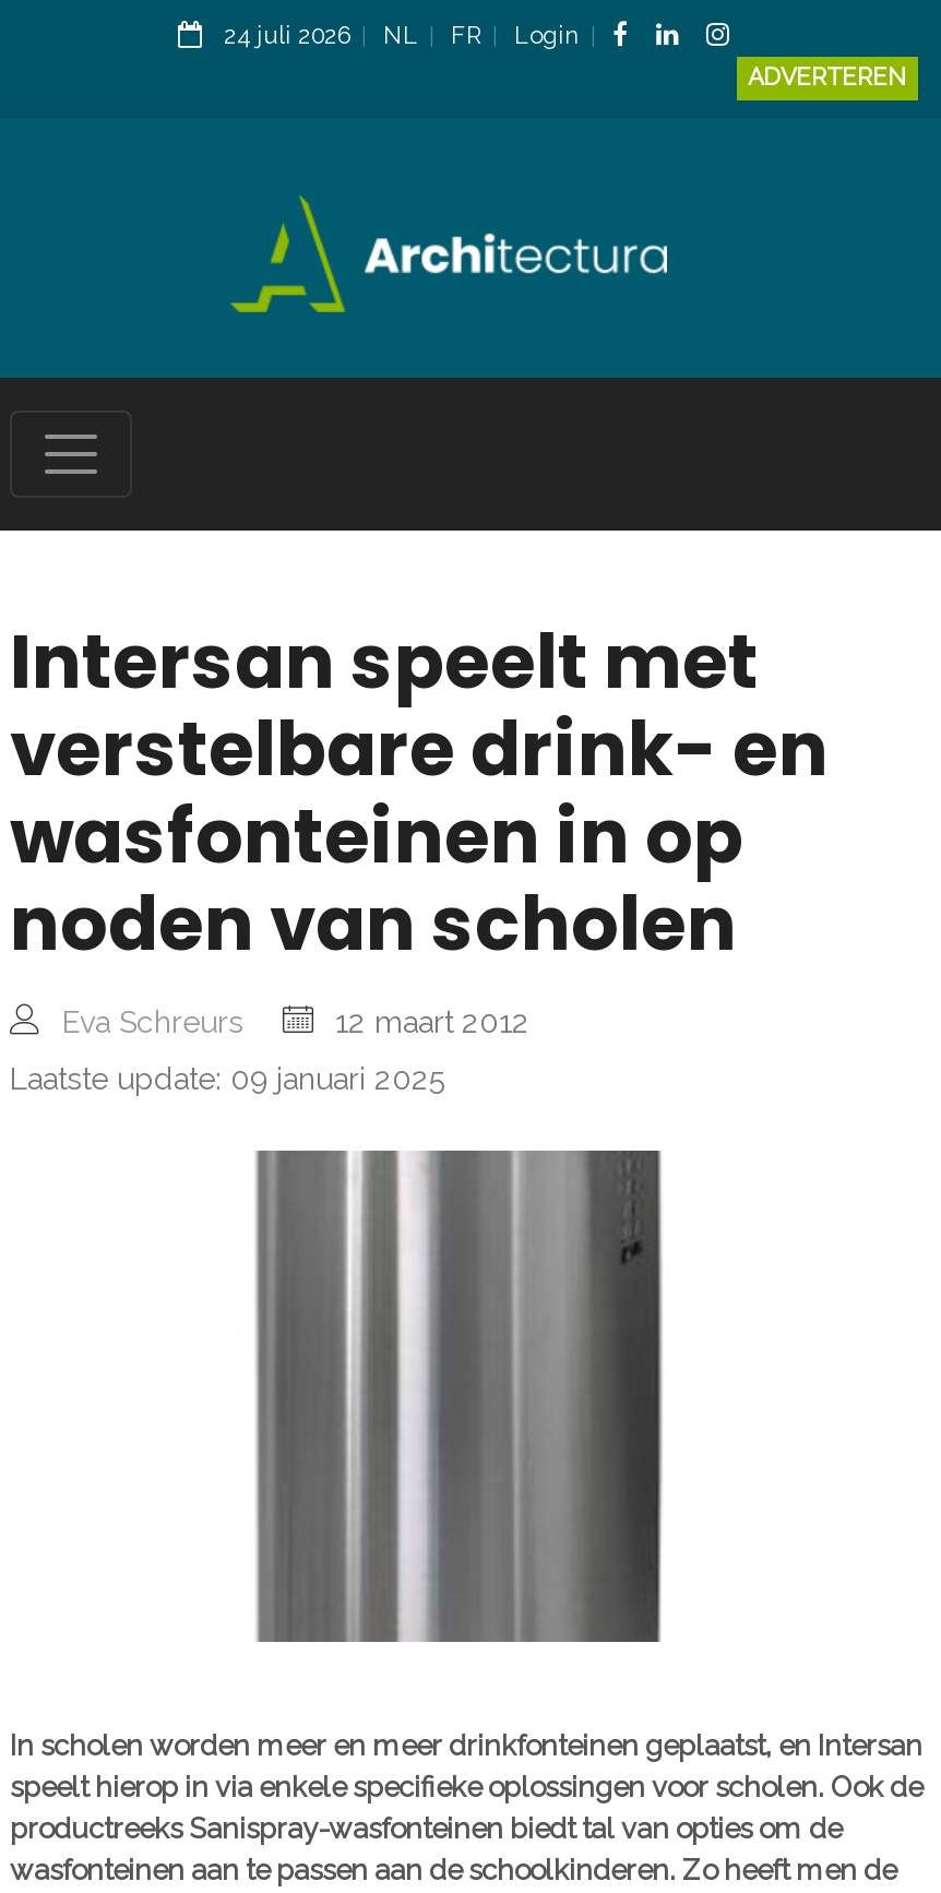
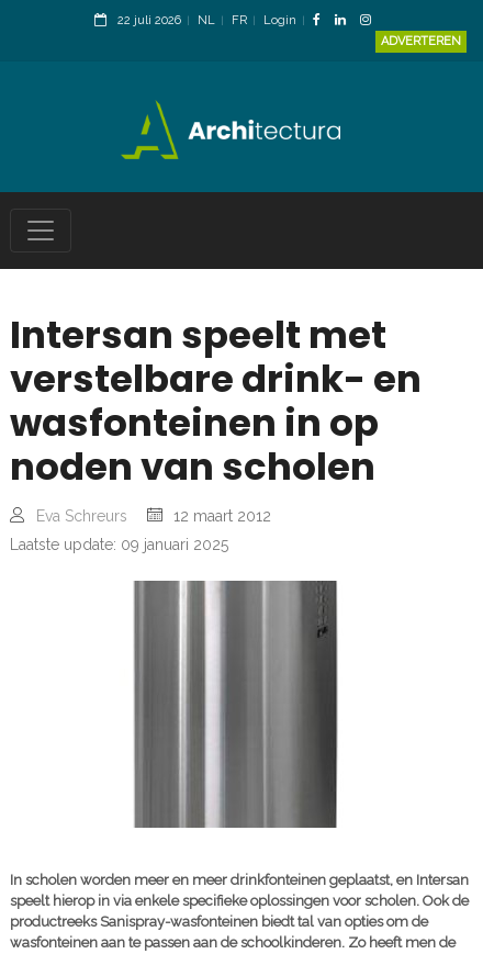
[224,22,580,50] 24 juli 2026 NL FR Login -> [117,13,296,27] 22 juli 2026 NL FR Login

